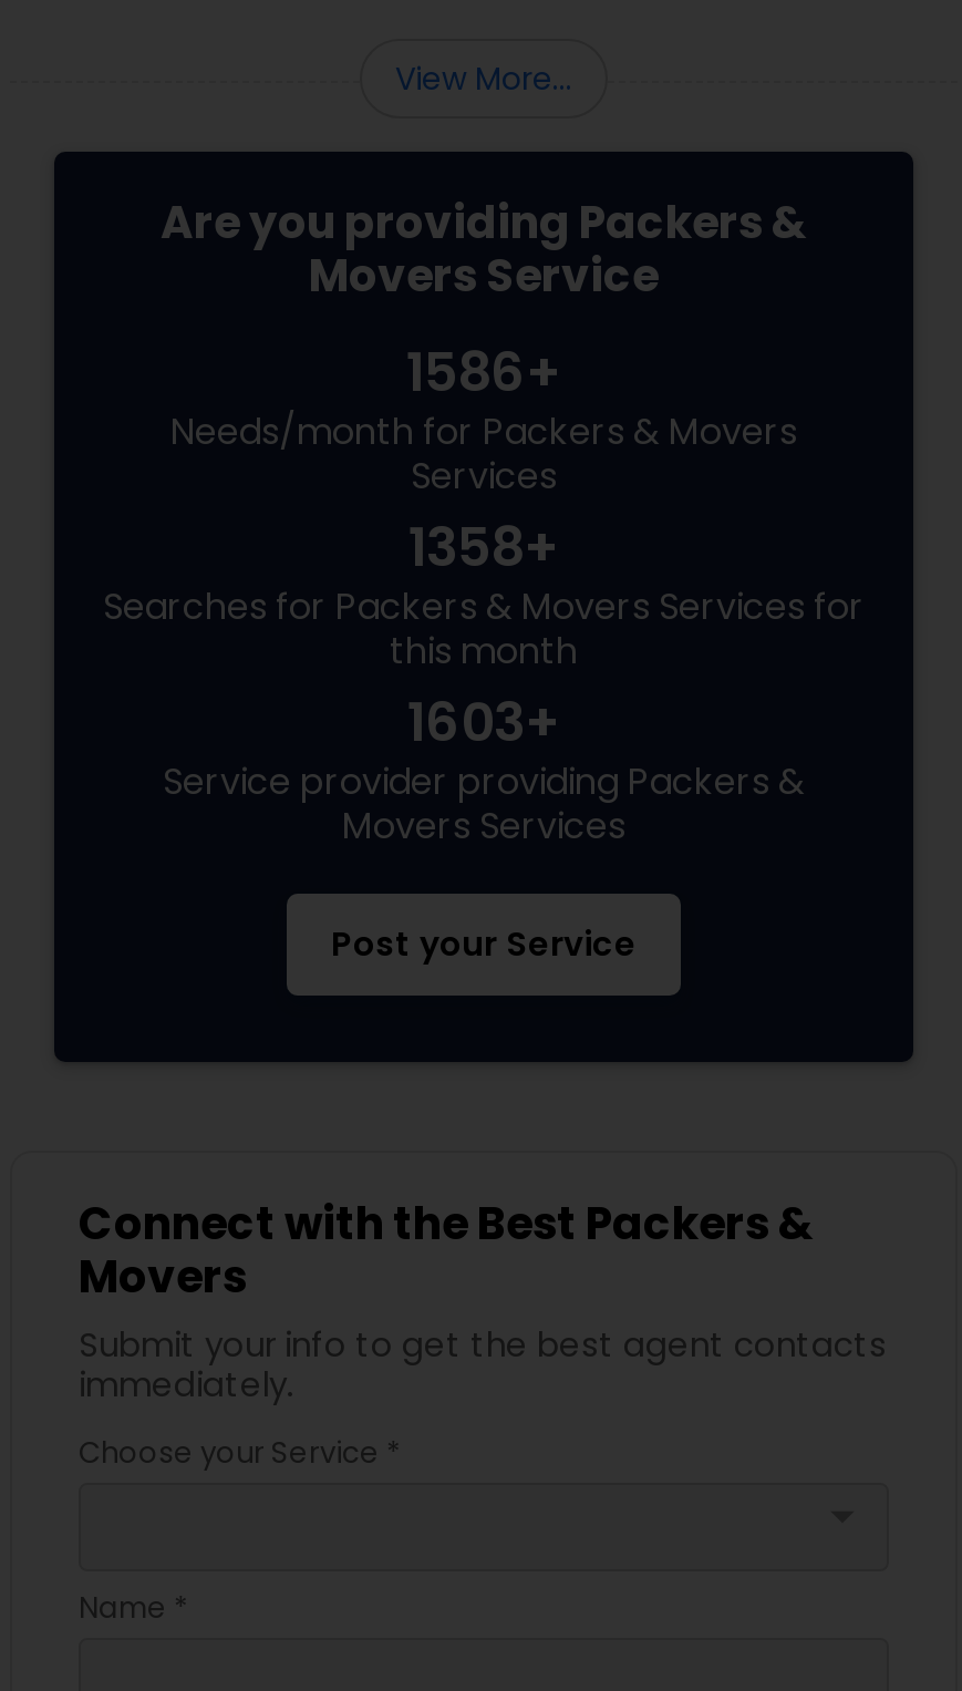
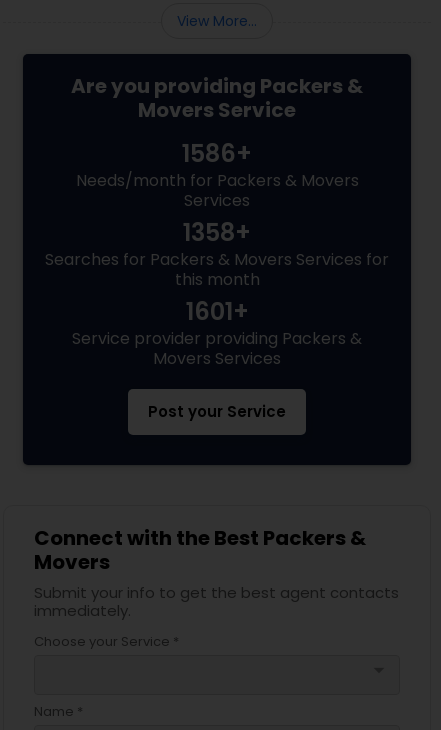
[407,685,560,759] 1603+ -> [185,295,248,328] 1601+

